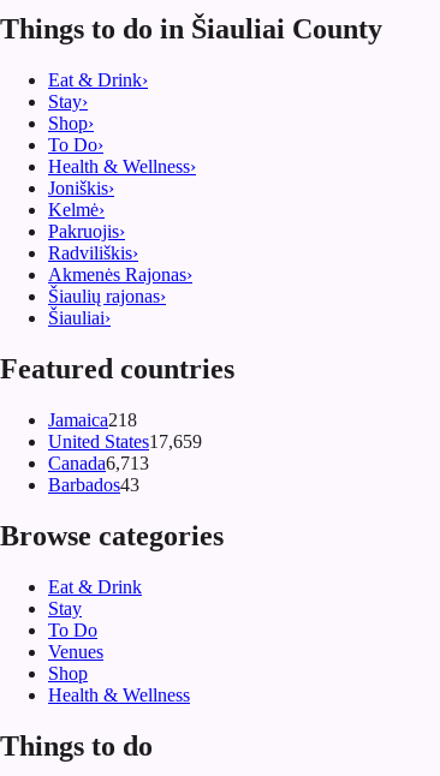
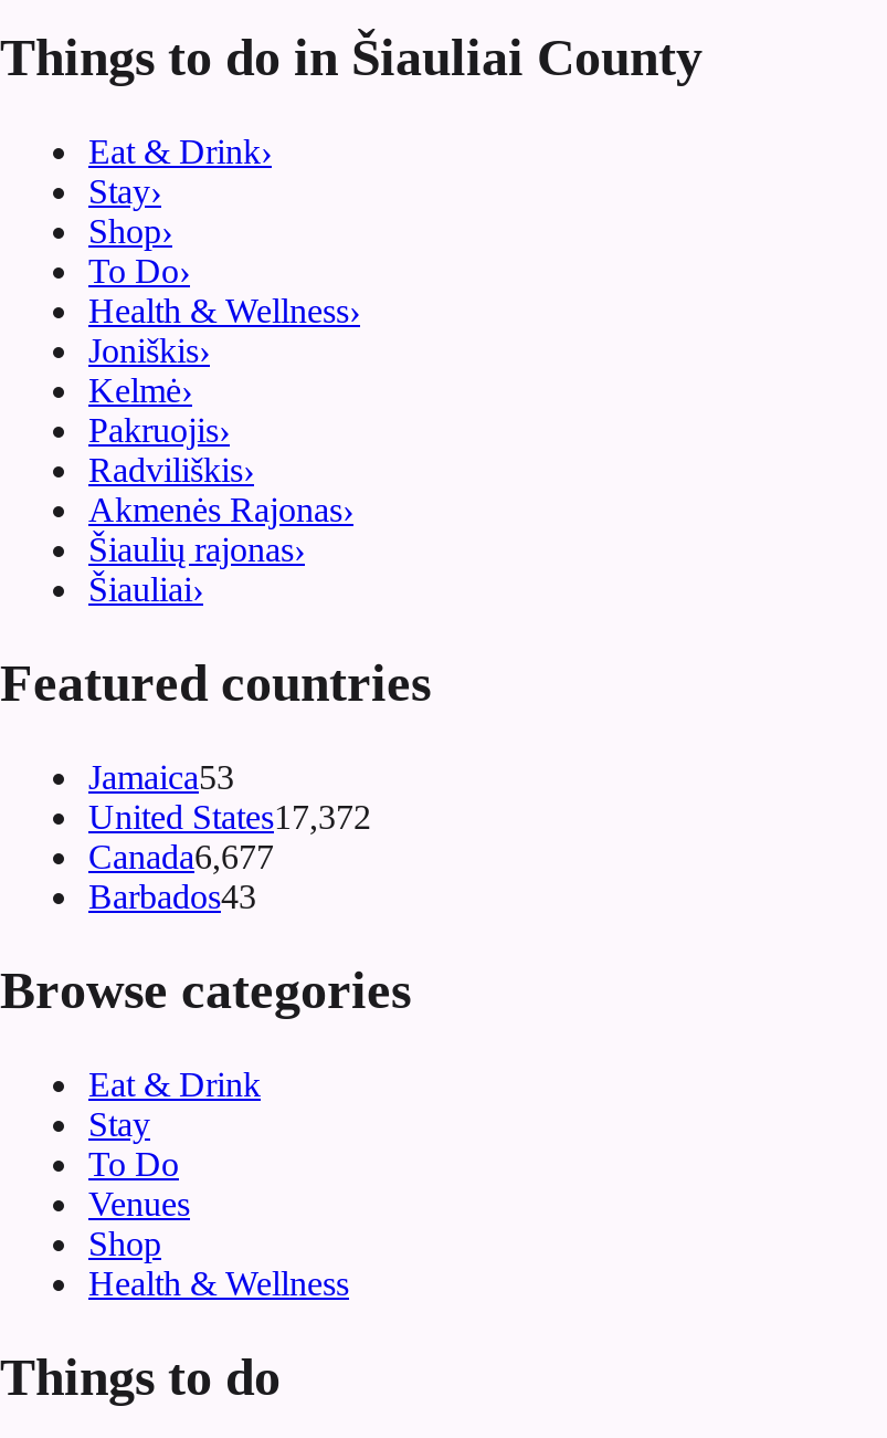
[48,410,137,430] Jamaica218 -> [88,758,234,796] Jamaica53
[48,431,202,452] United States17,659 -> [88,798,371,836] United States17,372
[48,453,149,473] Canada6,713 -> [88,838,274,875] Canada6,677

